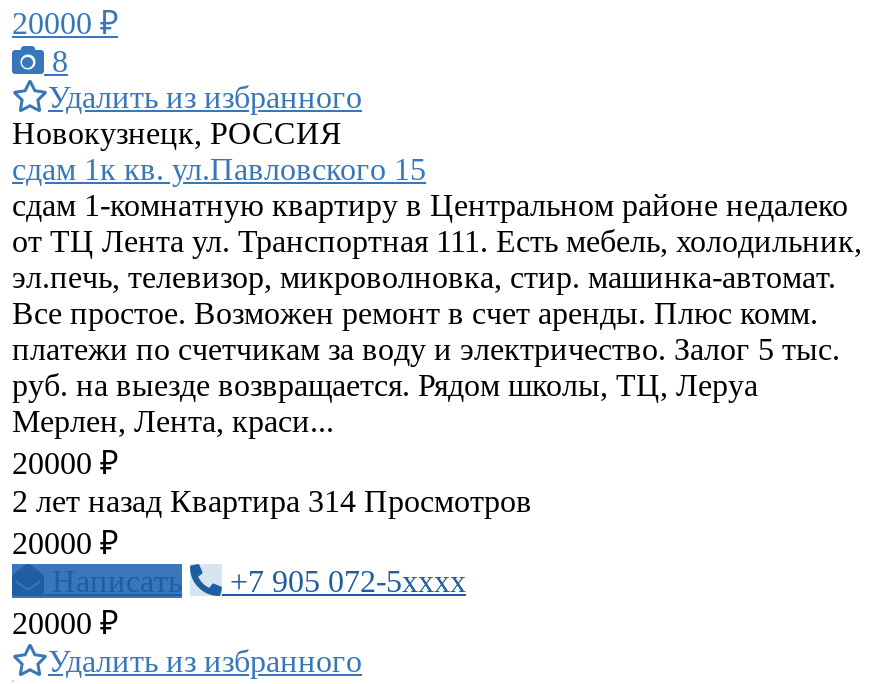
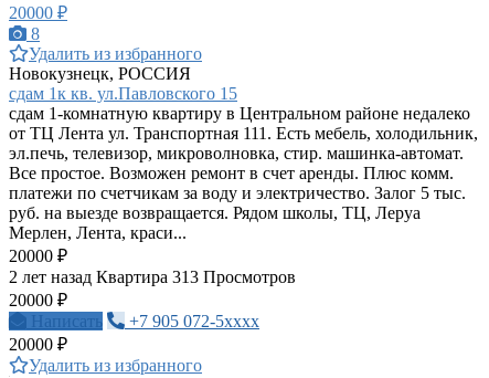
[12,484,532,518] 2 лет назад Квартира 314 Просмотров -> [9,267,296,286] 2 лет назад Квартира 313 Просмотров

